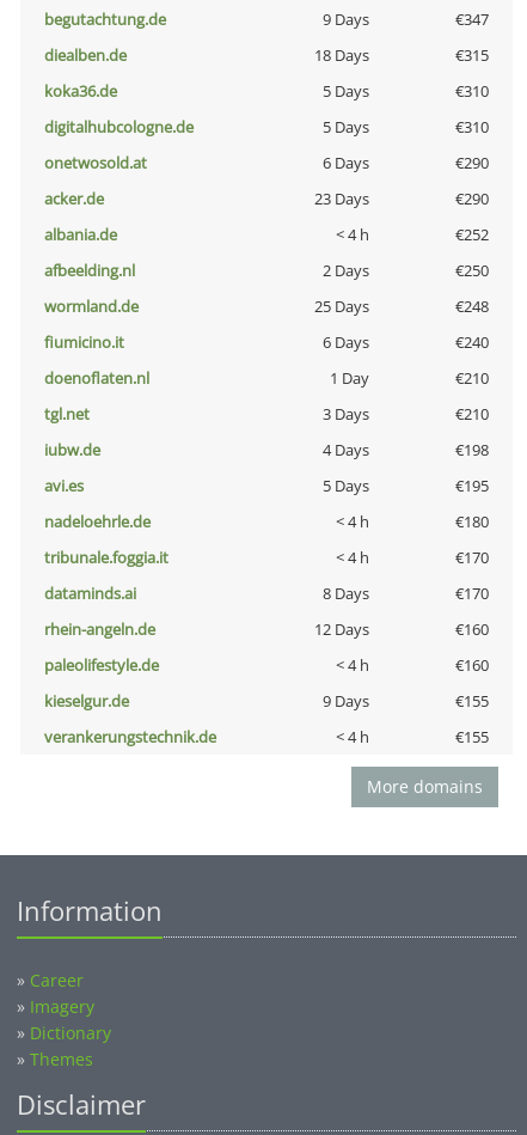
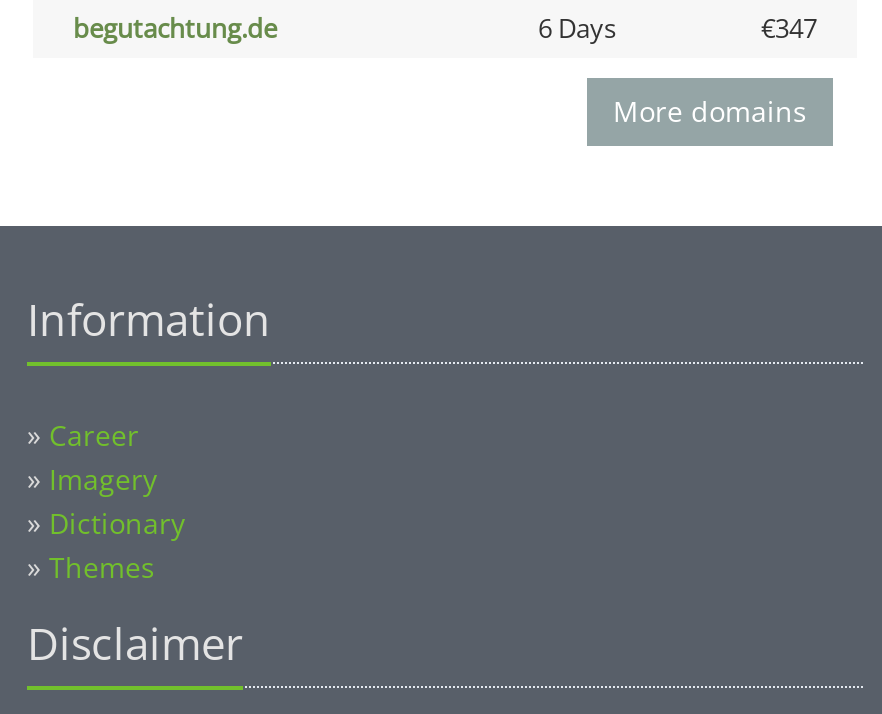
[322,8,369,30] 9 Days -> [538,10,616,46] 6 Days
[44,44,489,747] diealben.de | 18 Days | €315 | koka36.de | 5 Days | €310 | digitalhubcologne.de | 5 Days | €310 | onetwosold.at | 6 Days | €290 | acker.de | 23 Days | €290 | albania.de | < 4 h | €252 | afbeelding.nl | 2 Days | €250 | wormland.de | 25 Days | €248 | fiumicino.it | 6 Days | €240 | doenoflaten.nl | 1 Day | €210 | tgl.net | 3 Days | €210 | iubw.de | 4 Days | €198 | avi.es | 5 Days | €195 | nadeloehrle.de | < 4 h | €180 | tribunale.foggia.it | < 4 h | €170 | dataminds.ai | 8 Days | €170 | rhein-angeln.de | 12 Days | €160 | paleolifestyle.de | < 4 h | €160 | kieselgur.de | 9 Days | €155 | verankerungstechnik.de | < 4 h | €155 -> none

